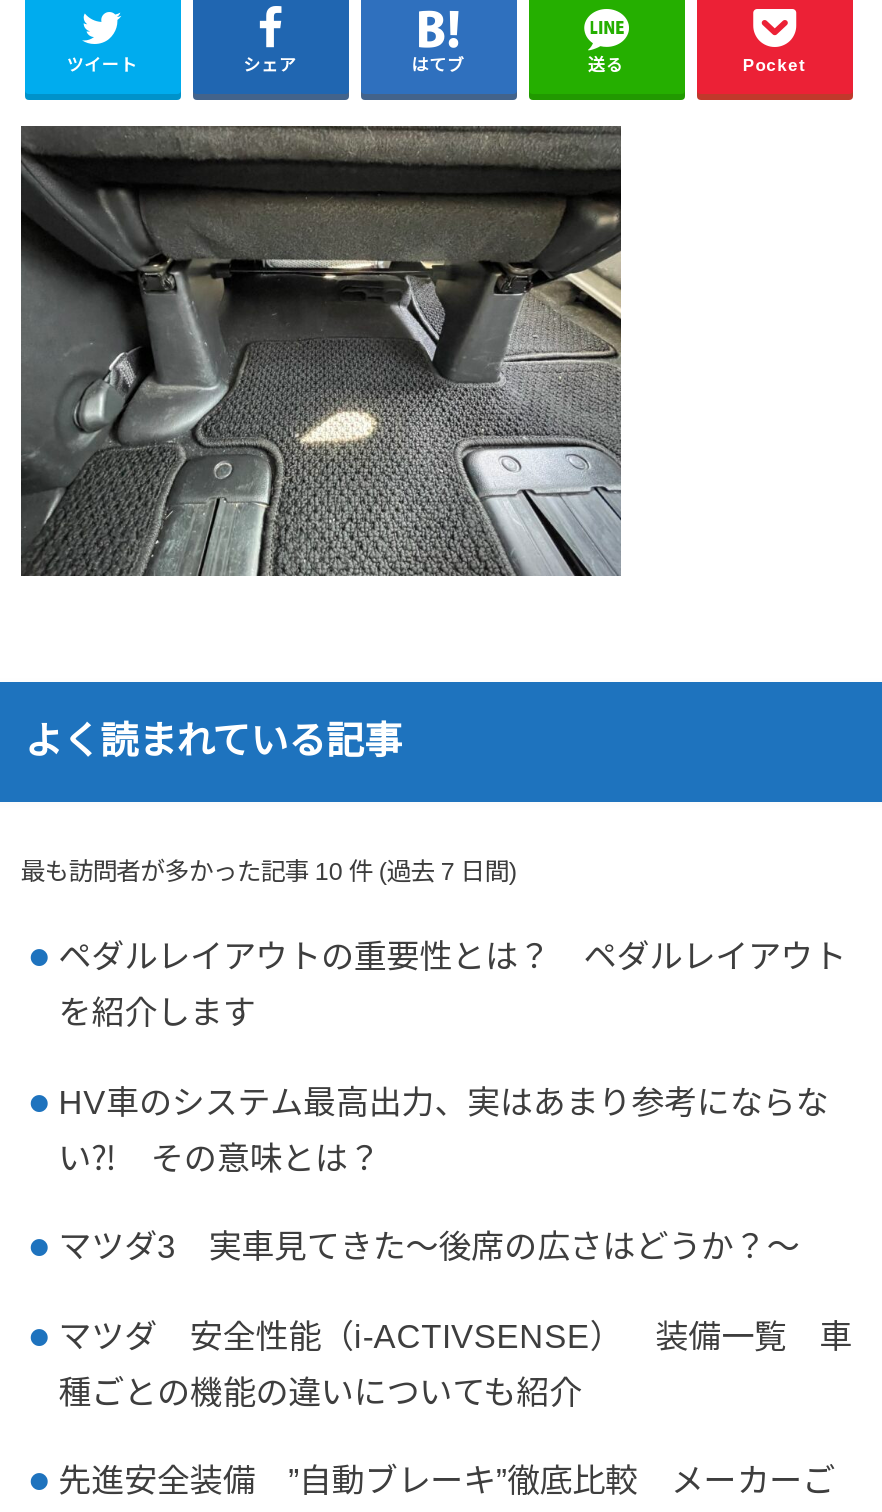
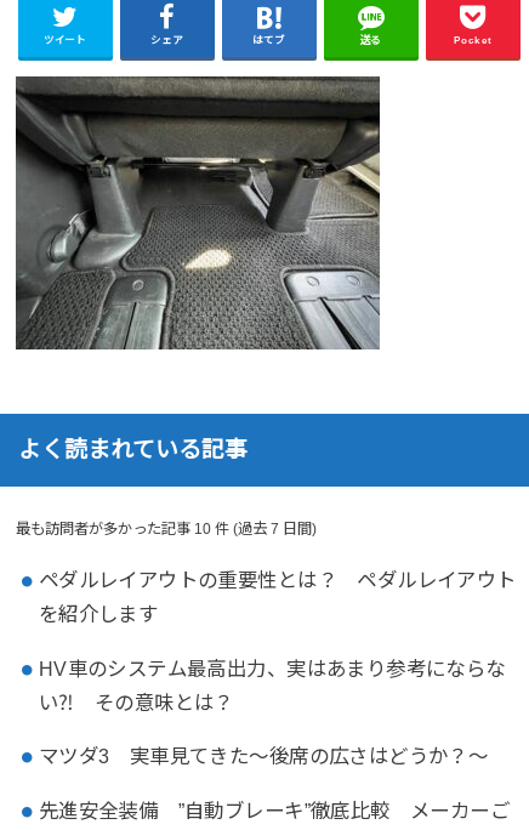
[59,1317,852,1409] マツダ 安全性能（i-ACTIVSENSE） 装備一覧 車 | 種ごとの機能の違いについても紹介 -> none

